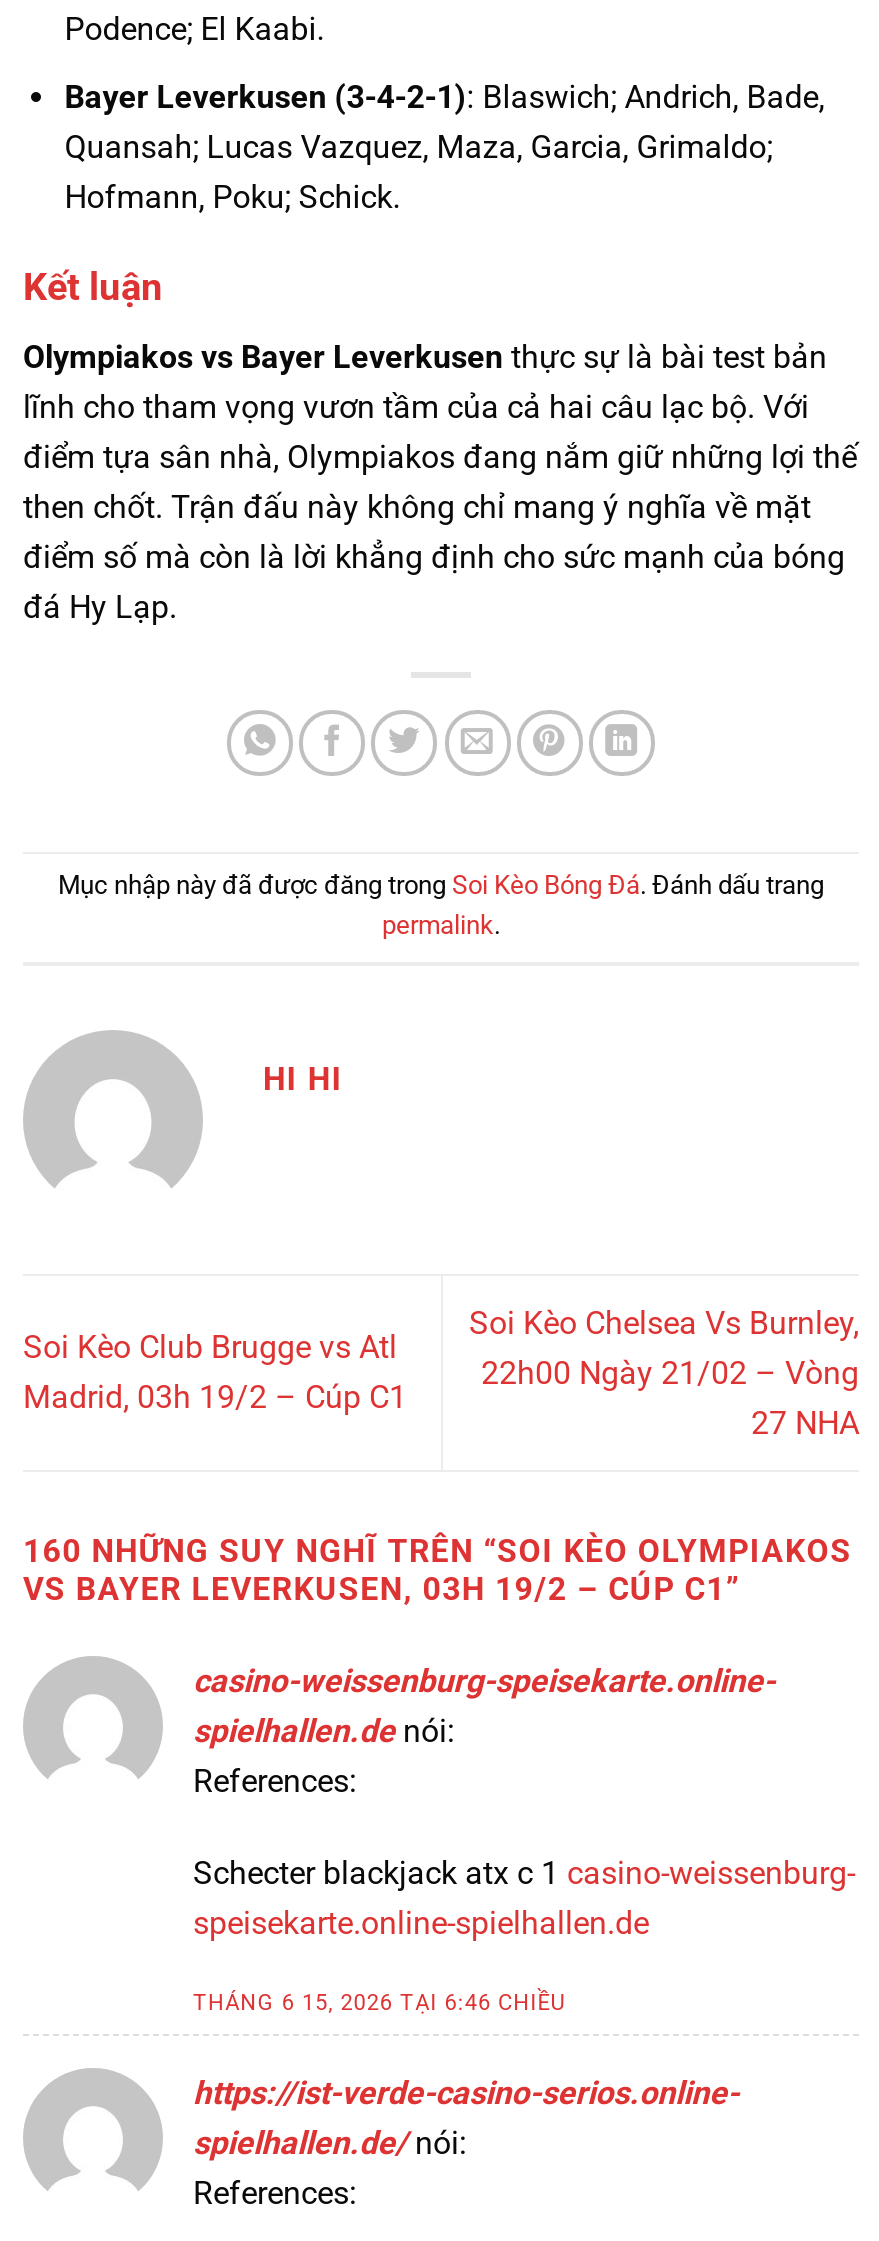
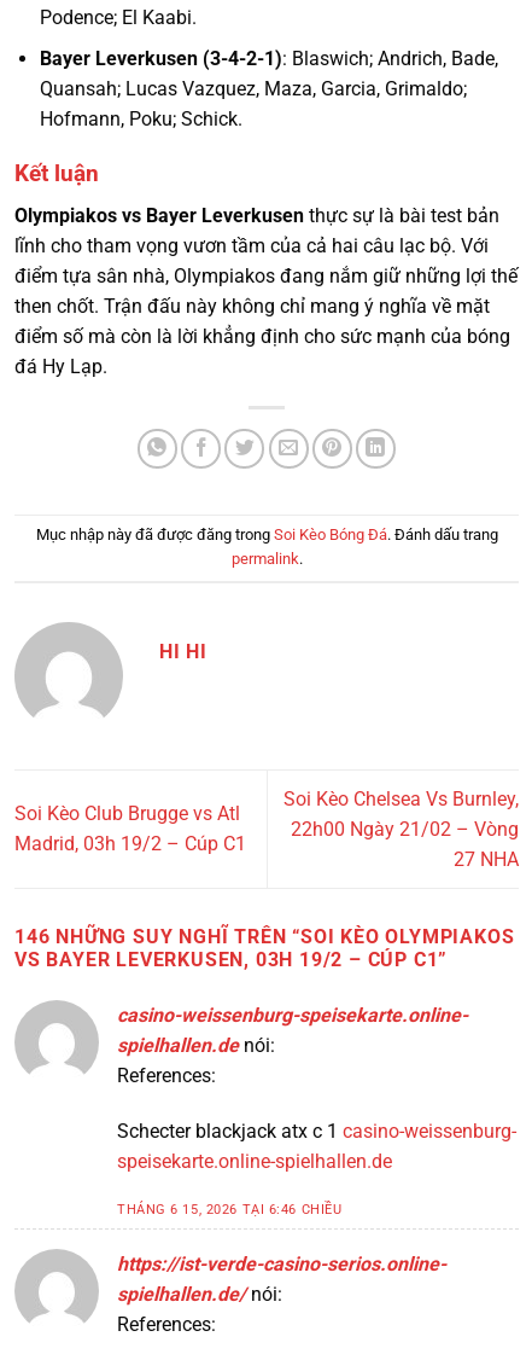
[23,1532,852,1570] 160 NHỮNG SUY NGHĨ TRÊN “SOI KÈO OLYMPIAKOS -> [14,925,514,948] 146 NHỮNG SUY NGHĨ TRÊN “SOI KÈO OLYMPIAKOS

